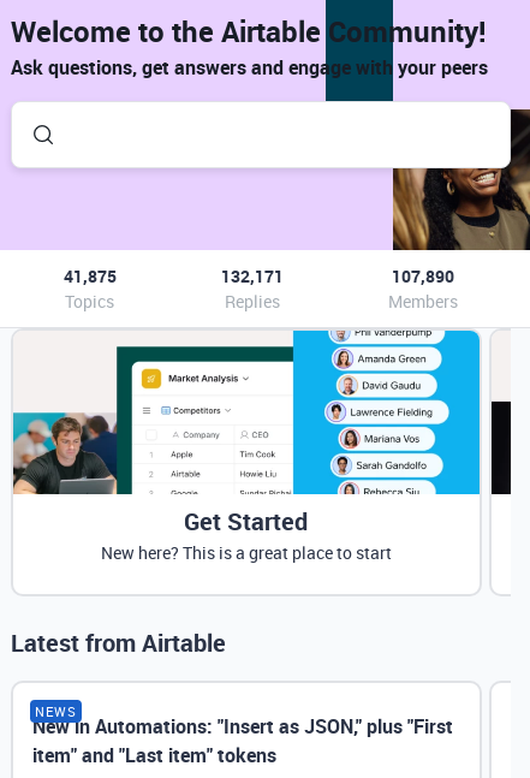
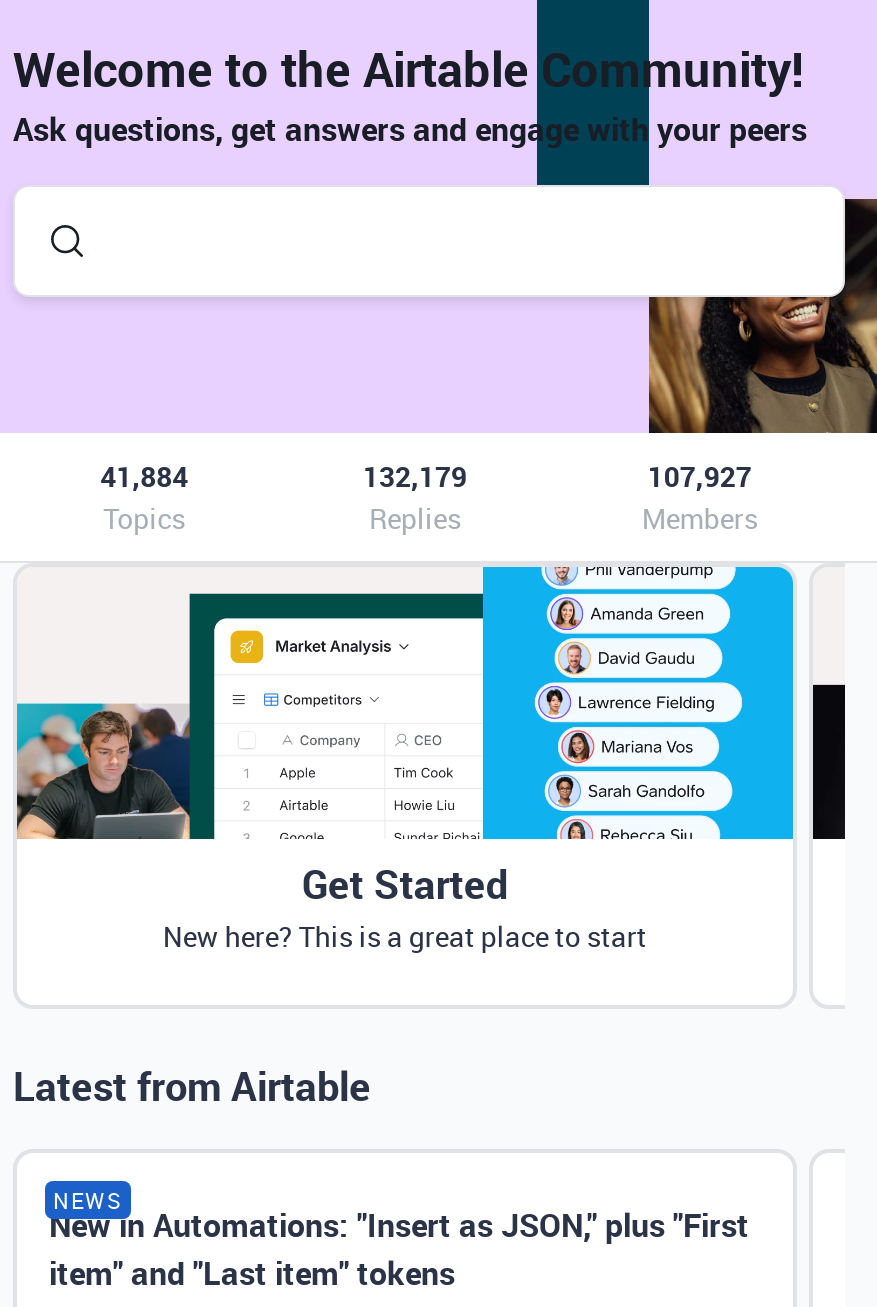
[63,265,116,287] 41,875 -> [100,457,188,495] 41,884
[221,265,284,287] 132,171 -> [363,457,467,495] 132,179
[392,265,455,287] 107,890 -> [648,457,752,495] 107,927

